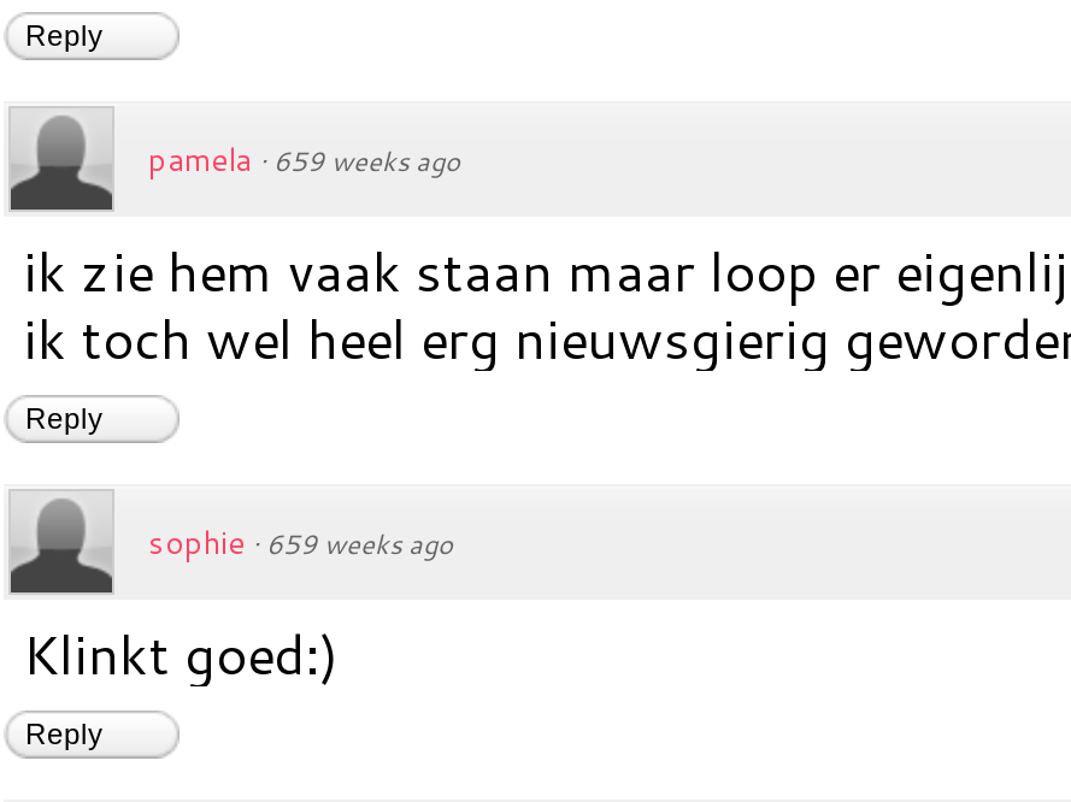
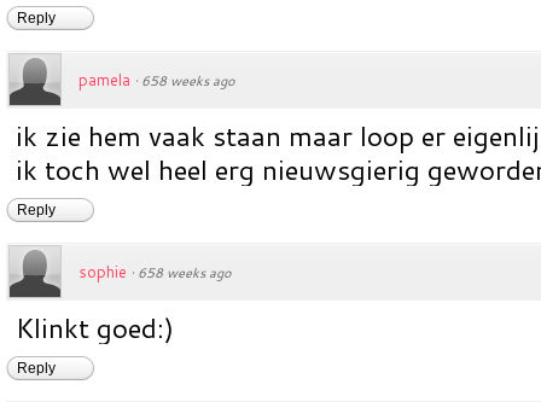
[148,137,461,181] pamela · 659 weeks ago -> [78,69,235,91] pamela · 658 weeks ago
[148,520,454,564] sophie · 659 weeks ago -> [78,261,232,282] sophie · 658 weeks ago

